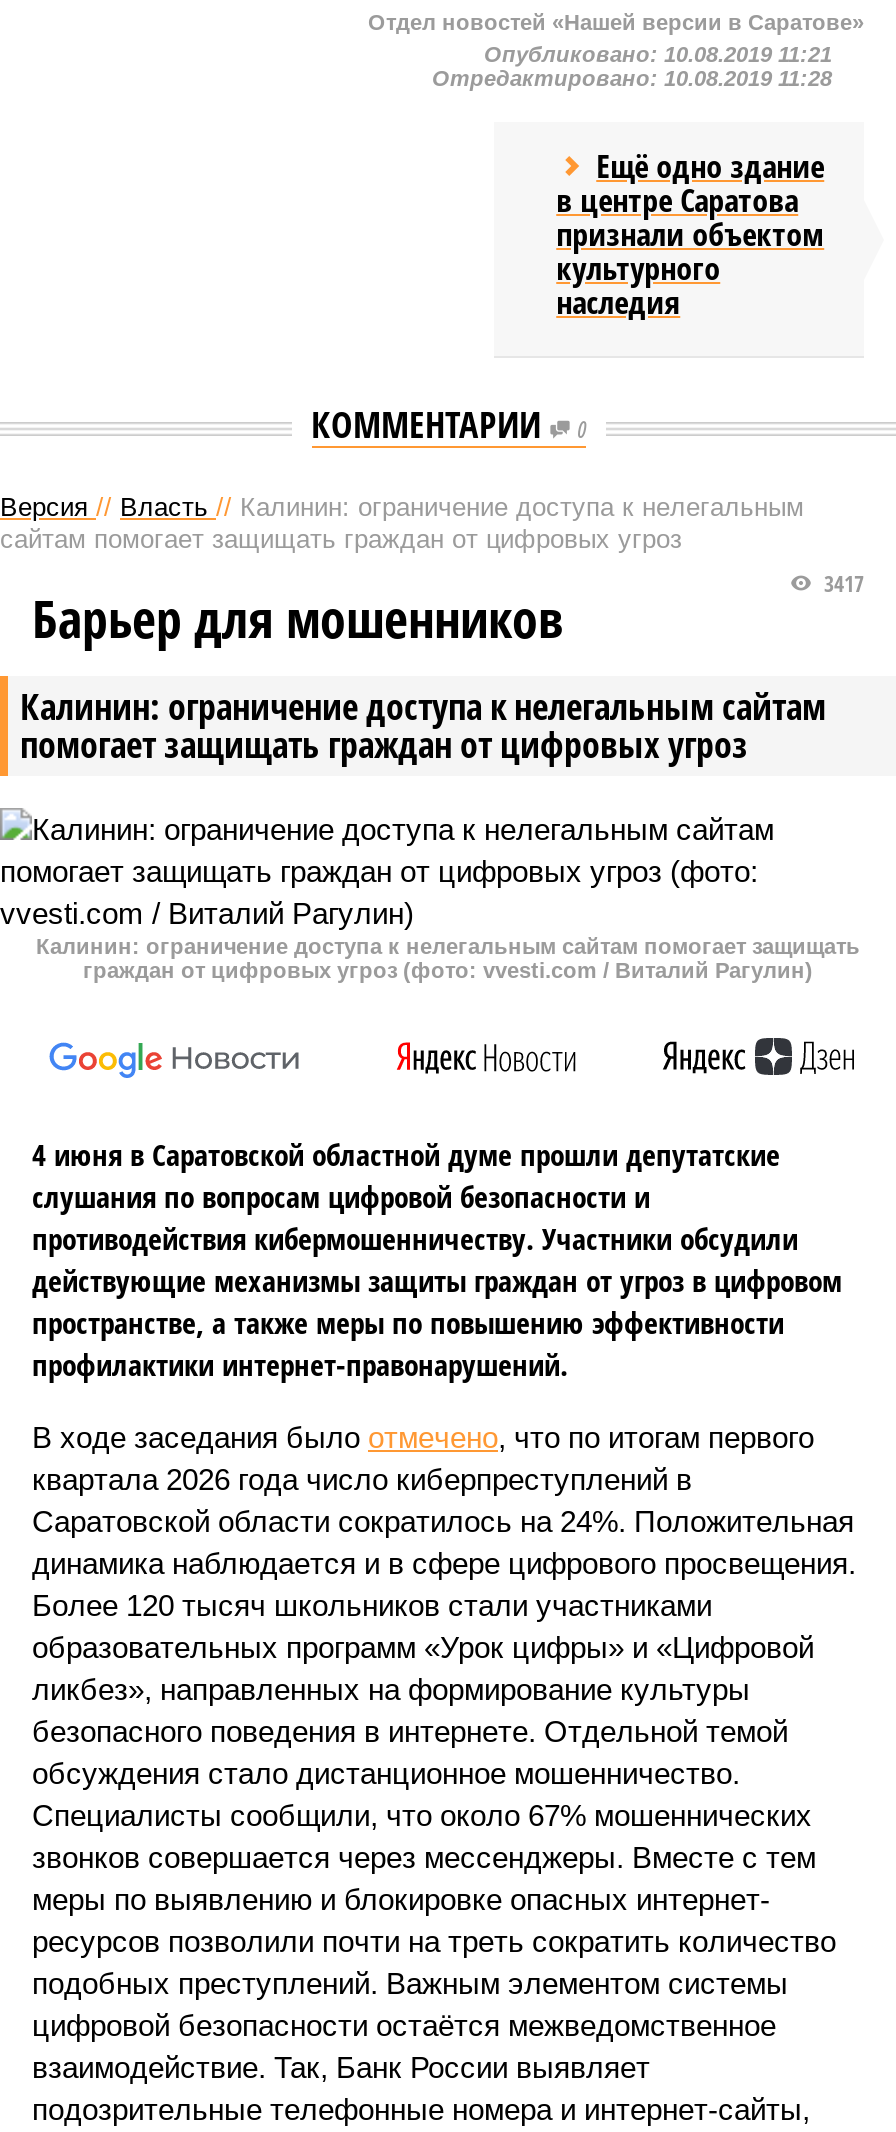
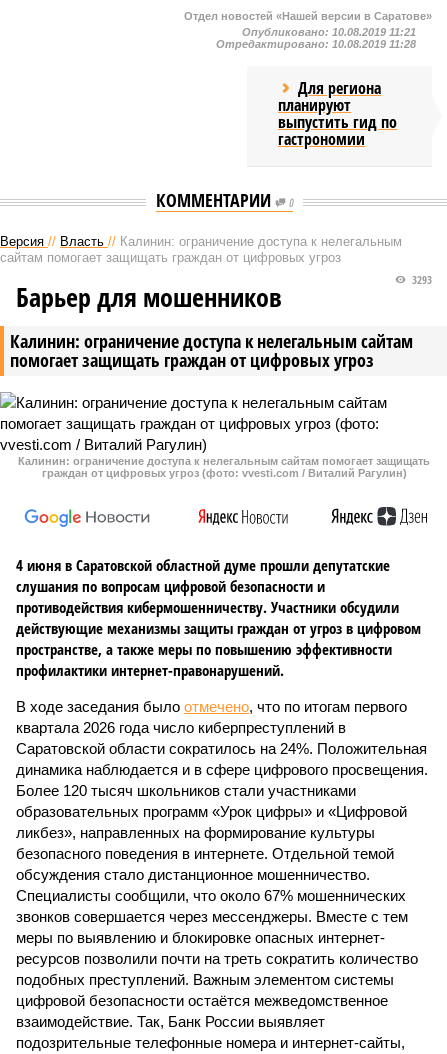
[556,144,824,324] Ещё одно здание | в центре Саратова | признали объектом | культурного | наследия -> [278,77,397,150] Для региона | планируют | выпустить гид по | гастрономии
[818,568,864,598] 3417 -> [409,272,432,287] 3293

